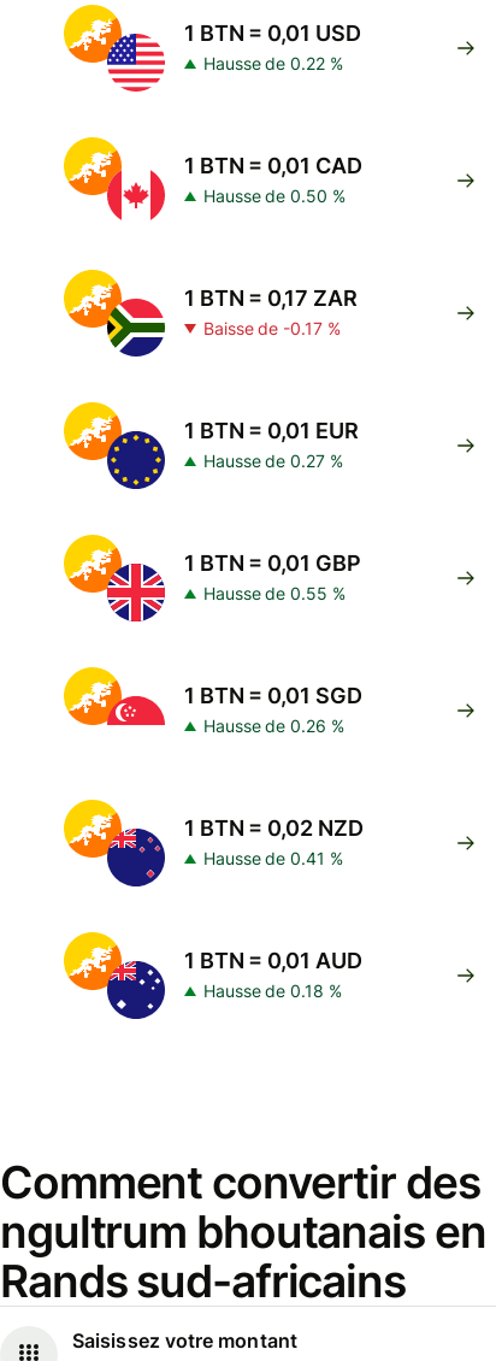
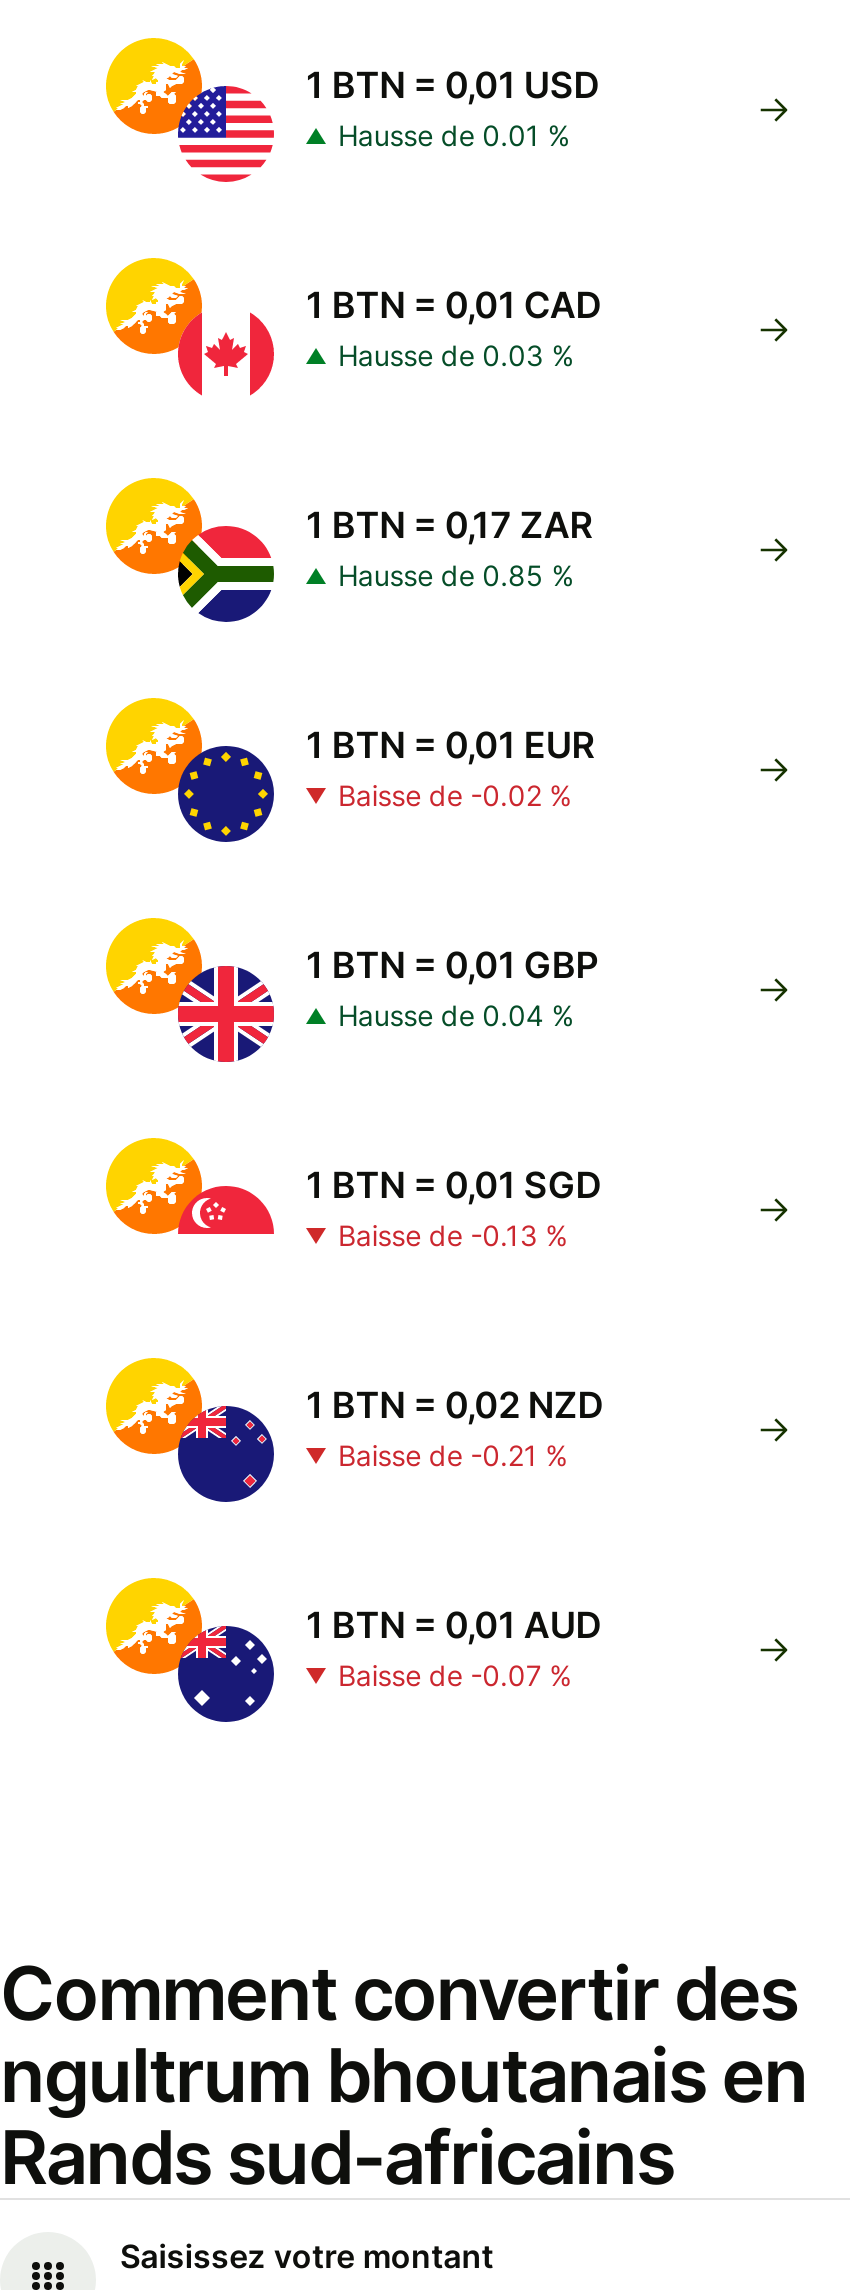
[203,53,343,73] Hausse de 0.22 % -> [338,118,569,152] Hausse de 0.01 %
[203,185,345,206] Hausse de 0.50 % -> [338,338,573,372] Hausse de 0.03 %
[203,318,340,338] Baisse de -0.17 % -> [338,558,573,592] Hausse de 0.85 %
[203,450,343,471] Hausse de 0.27 % -> [338,778,571,812] Baisse de -0.02 %
[203,583,345,603] Hausse de 0.55 % -> [338,998,573,1032] Hausse de 0.04 %
[203,715,344,736] Hausse de 0.26 % -> [338,1218,567,1252] Baisse de -0.13 %
[203,848,343,868] Hausse de 0.41 % -> [338,1438,567,1472] Baisse de -0.21 %
[203,980,342,1001] Hausse de 0.18 % -> [338,1658,571,1692] Baisse de -0.07 %

